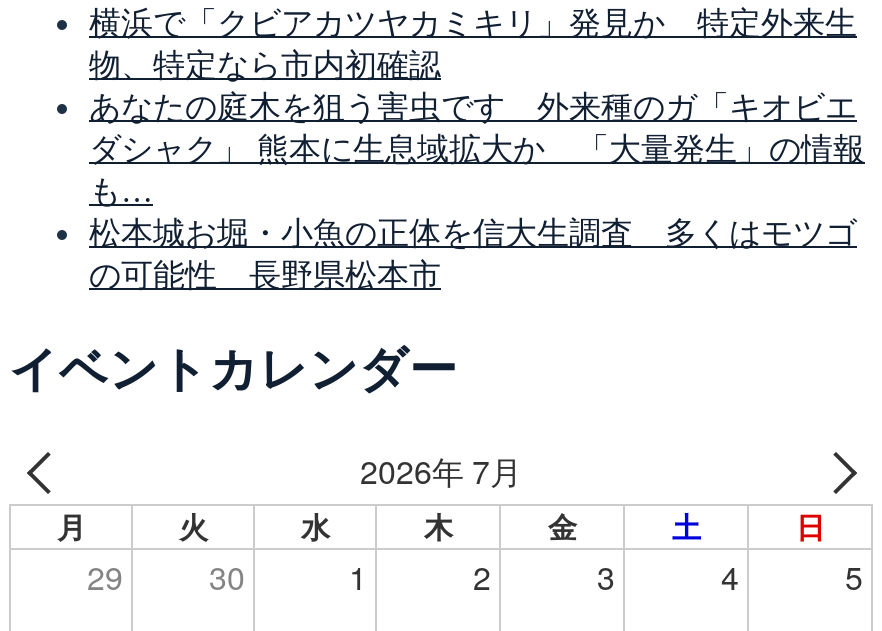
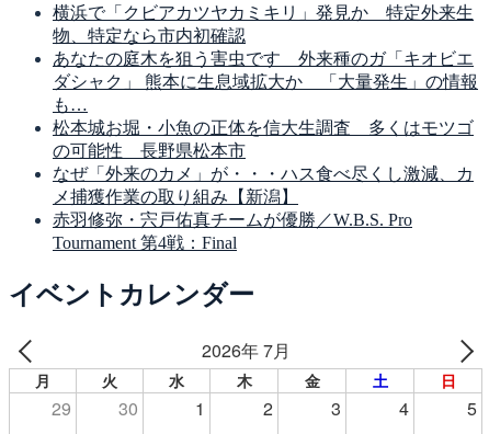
none -> [53,164,474,252] なぜ「外来のカメ」が・・・ハス食べ尽くし激減、カ | メ捕獲作業の取り組み【新潟】 | 赤羽修弥・宍戸佑真チームが優勝／W.B.S. Pro | Tournament 第4戦：Final

